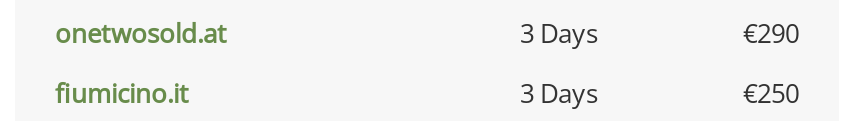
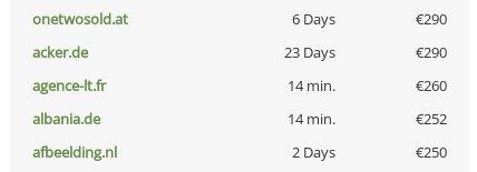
[520,15,598,51] 3 Days -> [291,9,335,29] 6 Days
[55,75,598,111] fiumicino.it | 3 Days -> [32,42,447,162] acker.de | 23 Days | €290 | agence-lt.fr | 14 min. | €260 | albania.de | 14 min. | €252 | afbeelding.nl | 2 Days

